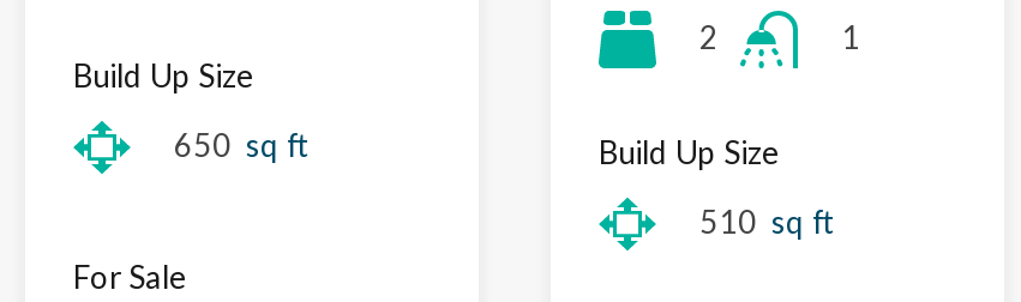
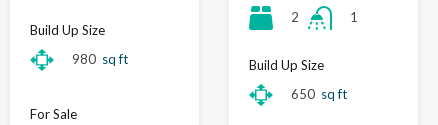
[174,125,308,163] 650 sq ft -> [72,51,128,67] 980 sq ft
[699,203,834,241] 510 sq ft -> [291,86,347,102] 650 sq ft

